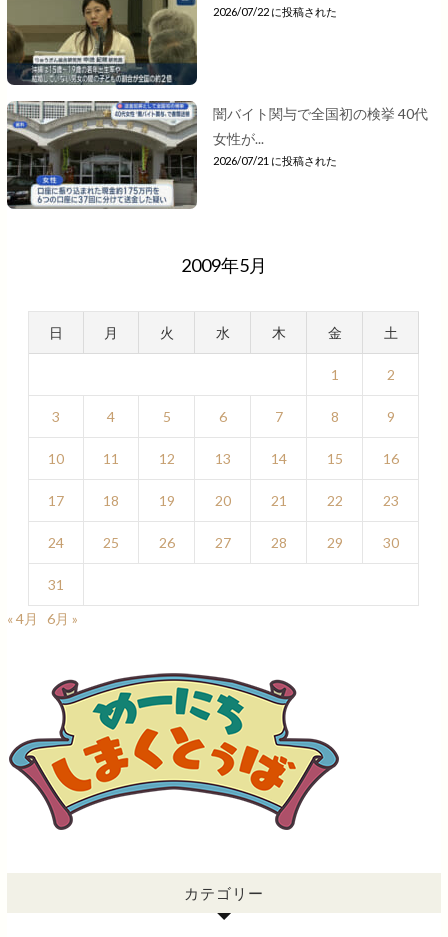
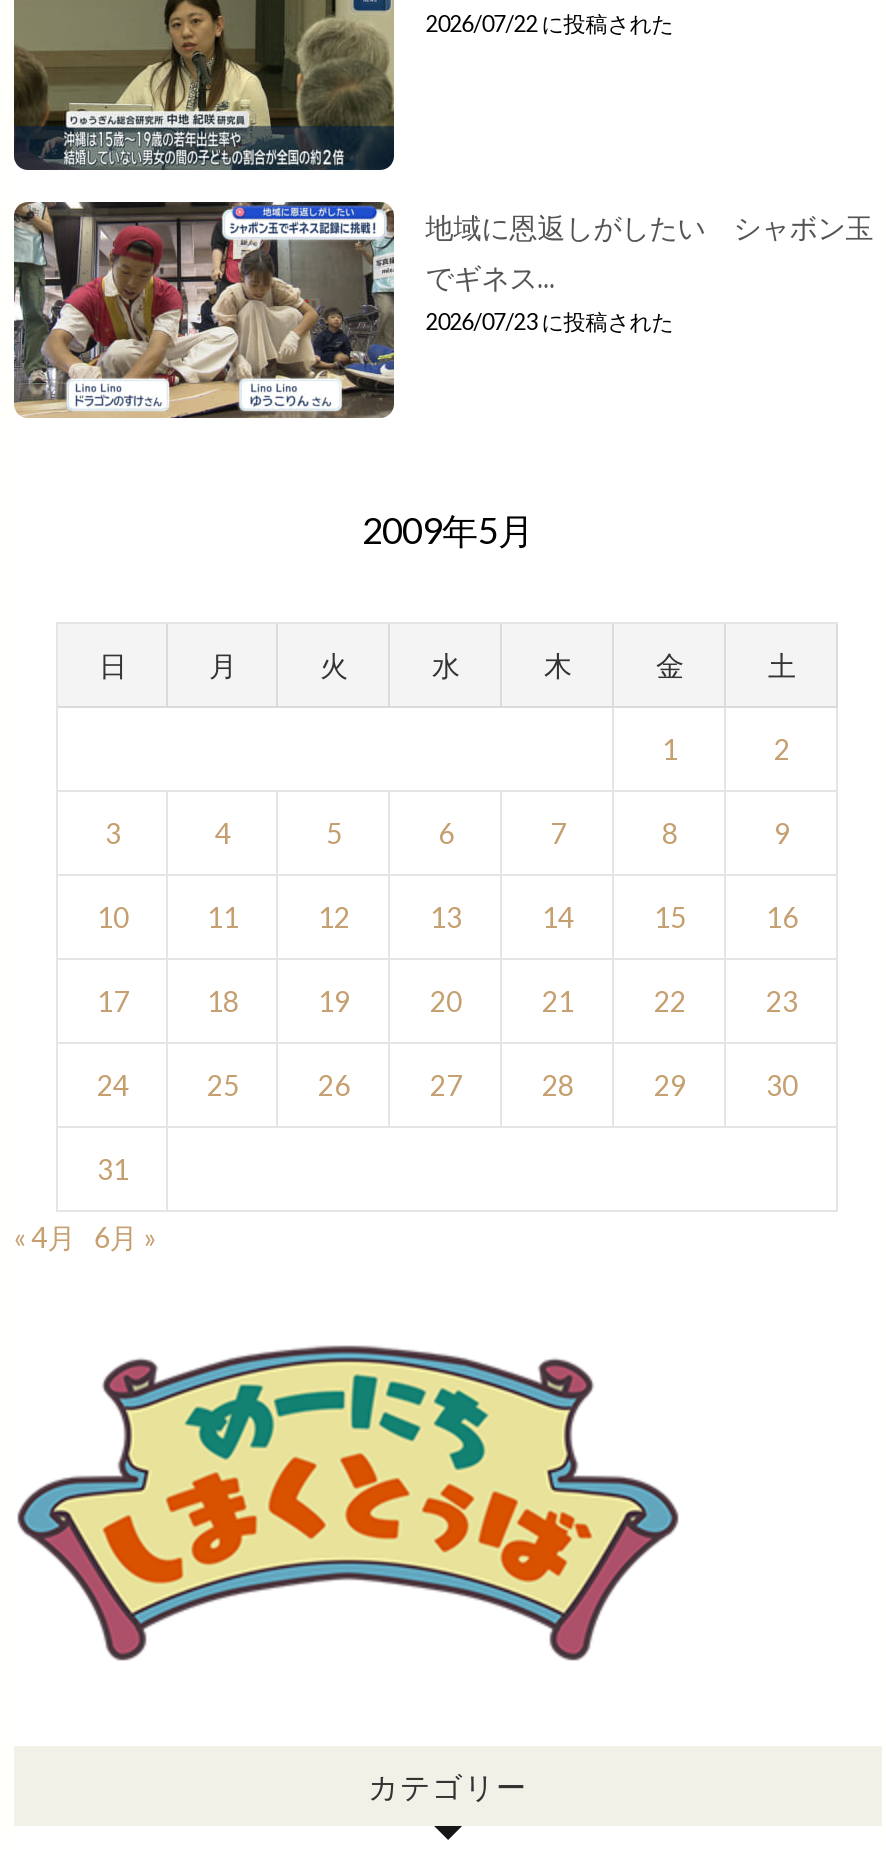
[6,100,428,209] [image] | 闇バイト関与で全国初の検挙 40代 -> [12,202,873,418] [image] | 地域に恩返しがしたい シャボン玉
[213,130,337,167] 女性が... | 2026/07/21 に投稿された -> [425,260,673,334] でギネス... | 2026/07/23 に投稿された

